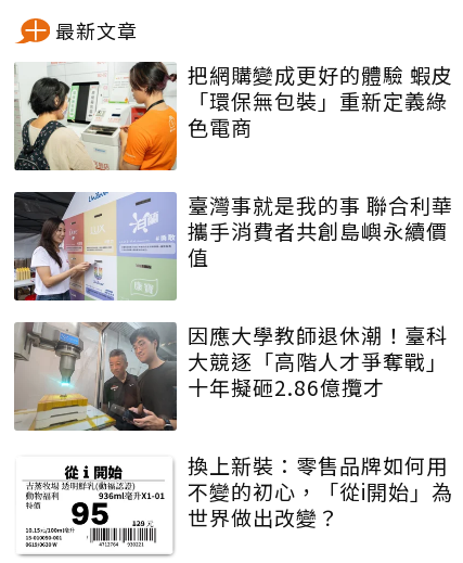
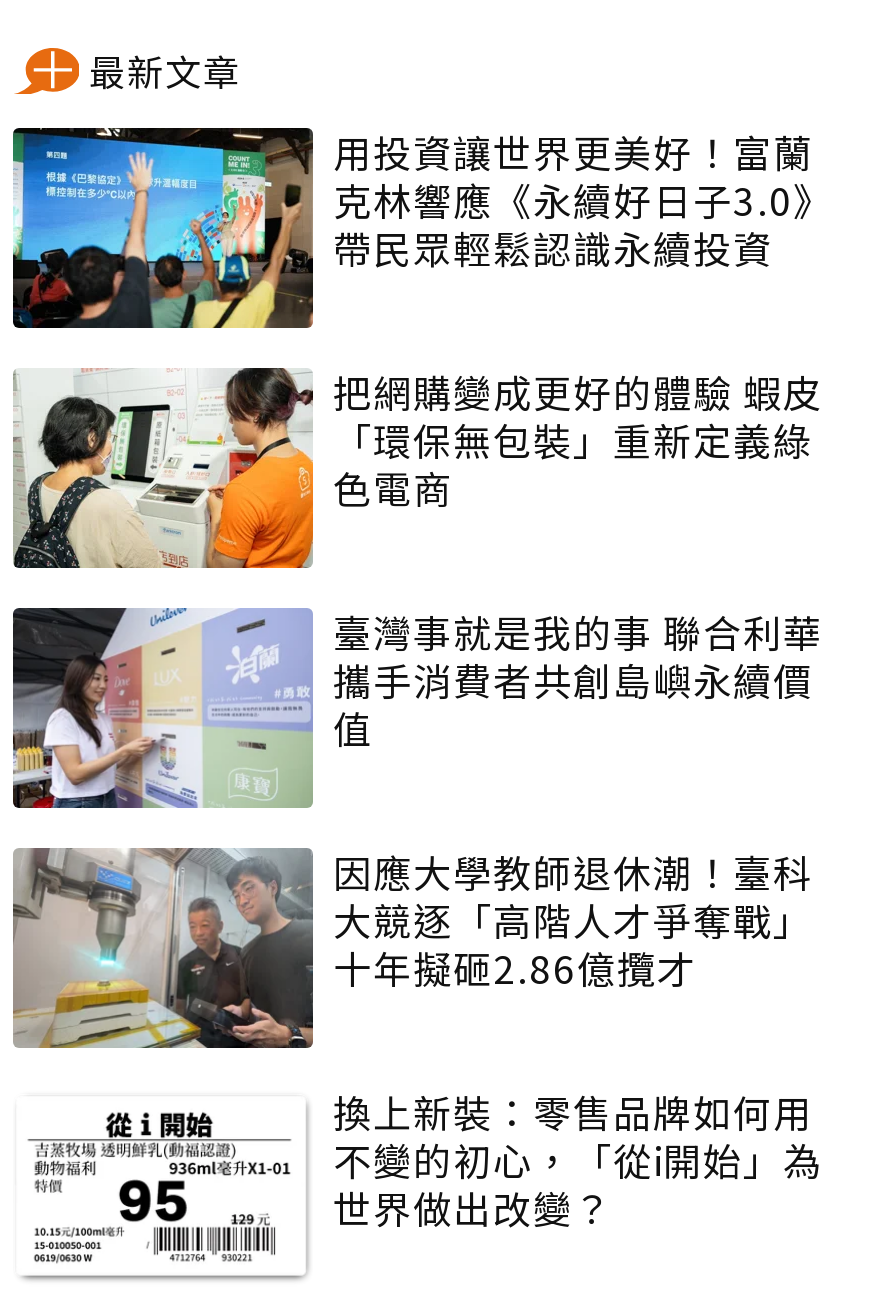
none -> [11,123,833,330] [image] | 用投資讓世界更美好！富蘭 | 克林響應《永續好日子3.0》 | 帶民眾輕鬆認識永續投資

